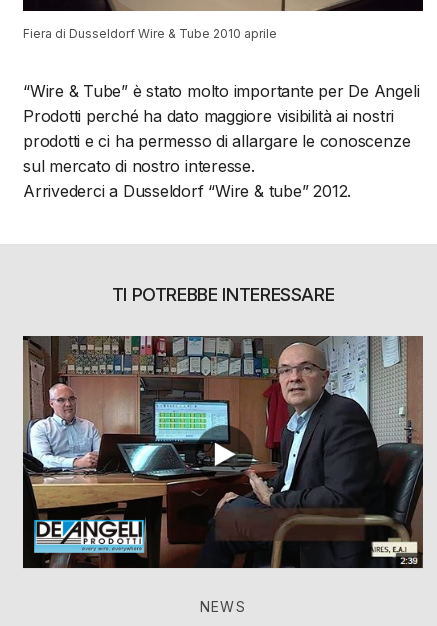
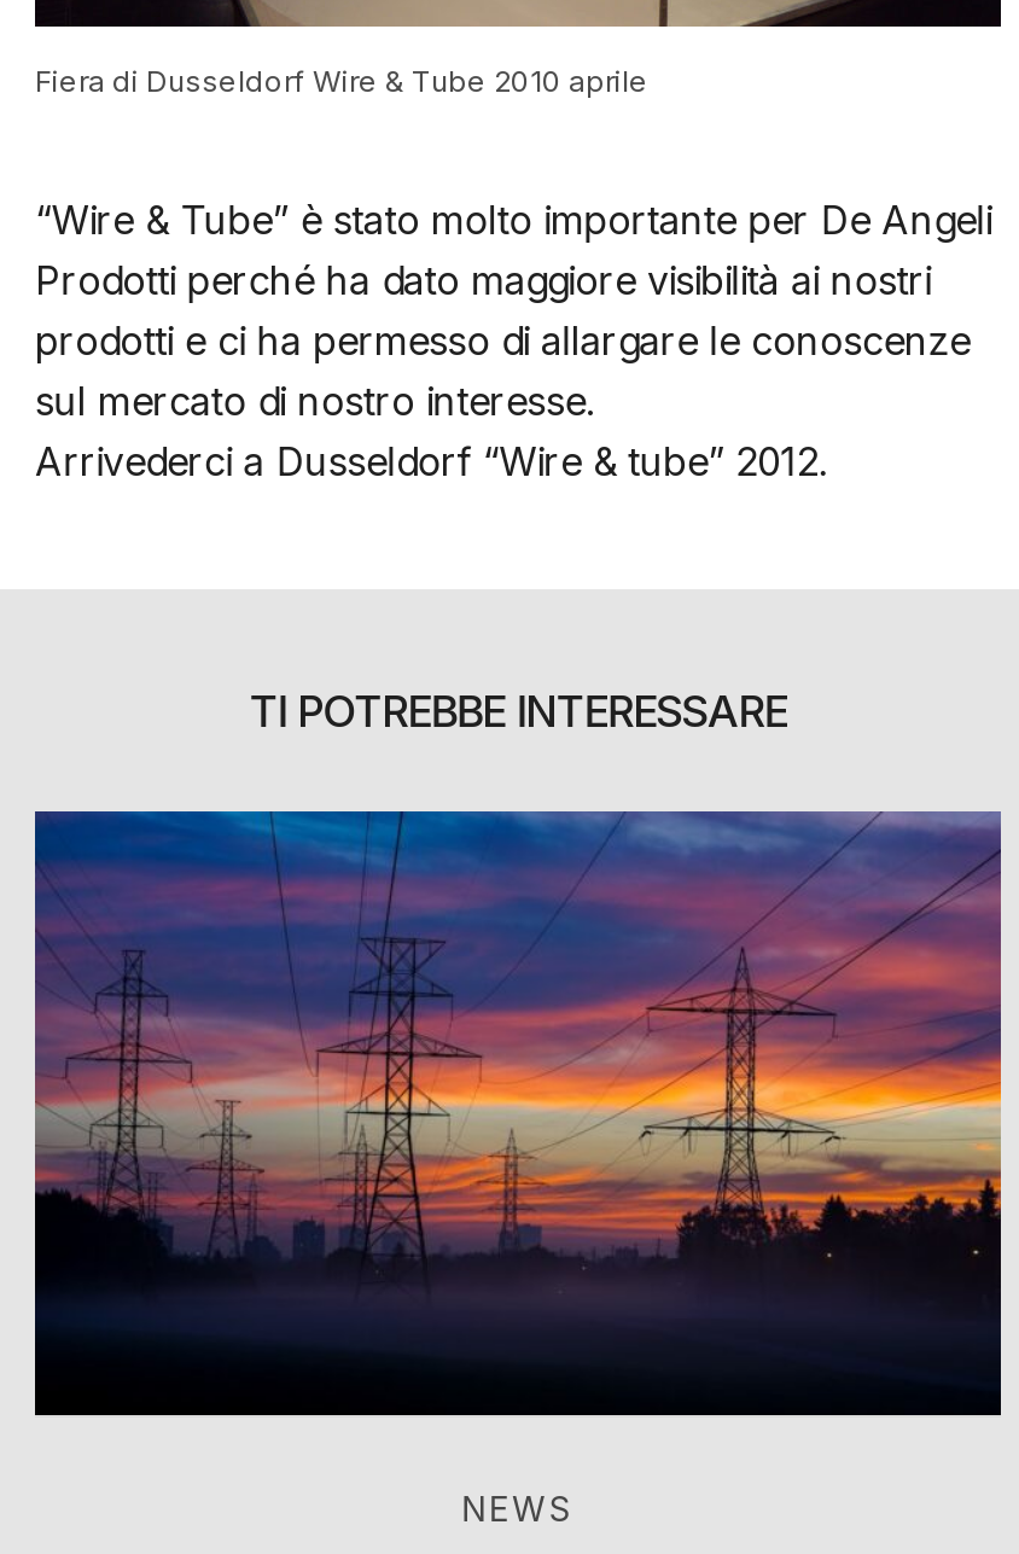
[23,335,424,569] [image] -> [33,809,1003,1418] [image]

